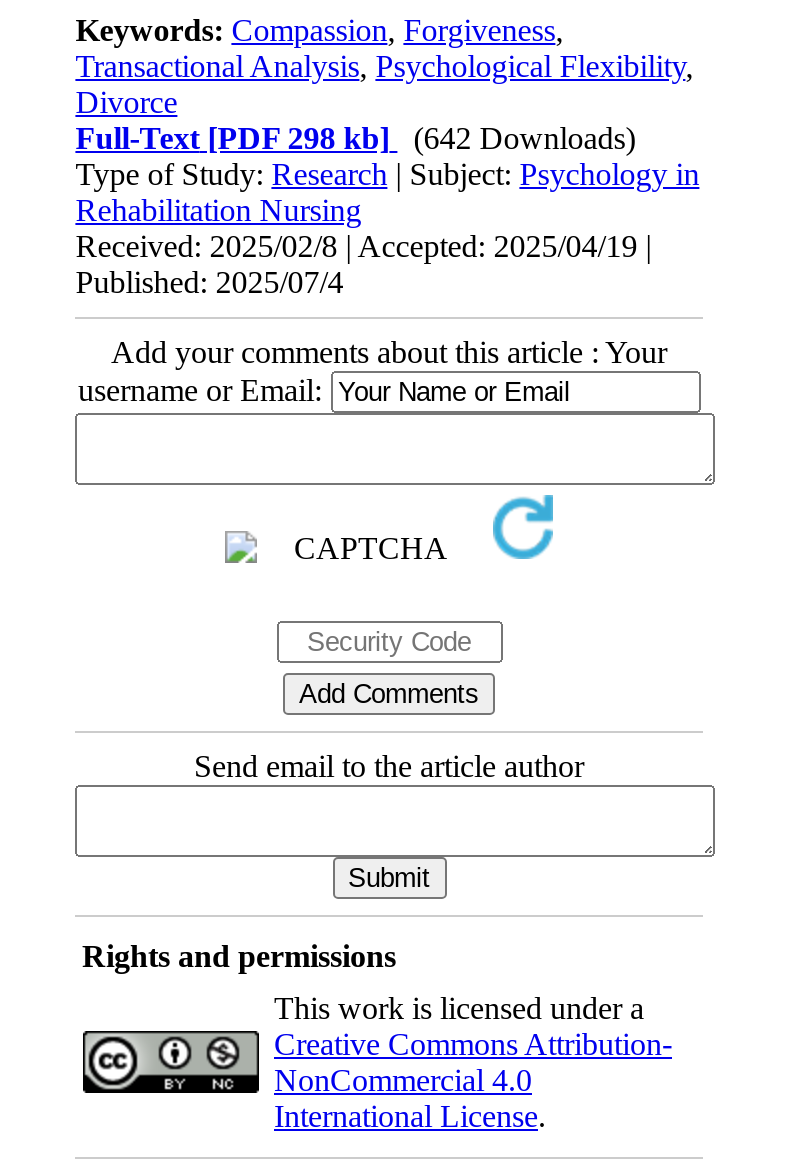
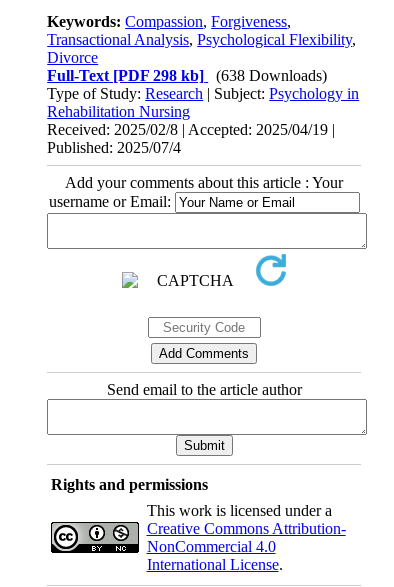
[75,120,635,154] Full-Text [PDF 298 kb] (642 Downloads) -> [47,67,327,84] Full-Text [PDF 298 kb] (638 Downloads)

